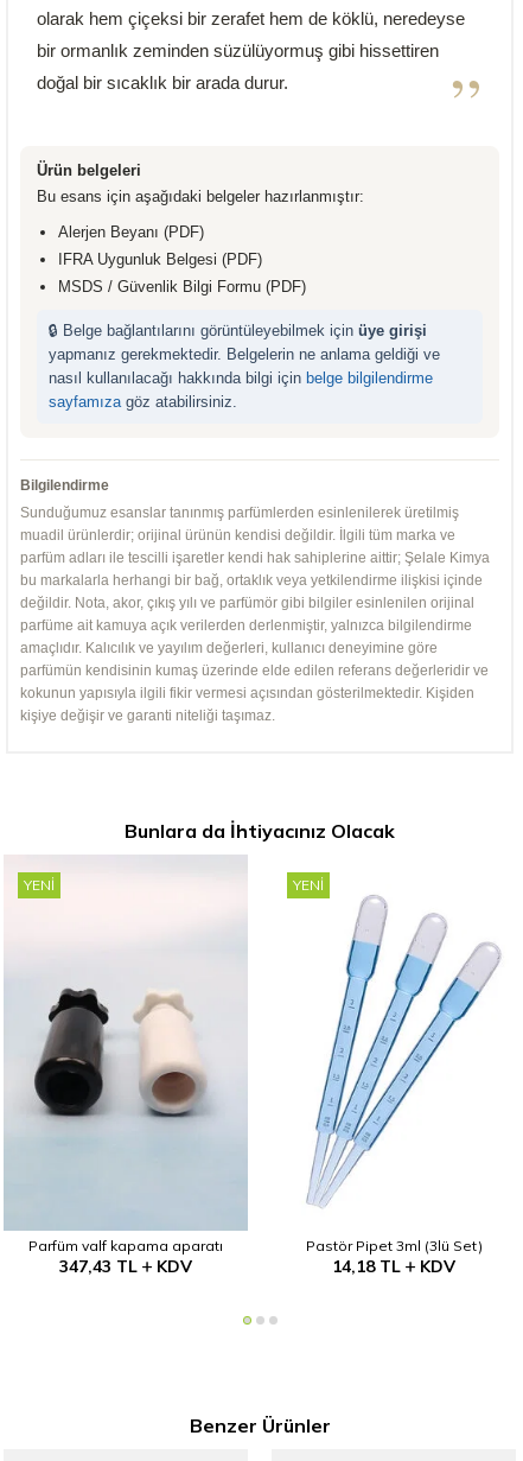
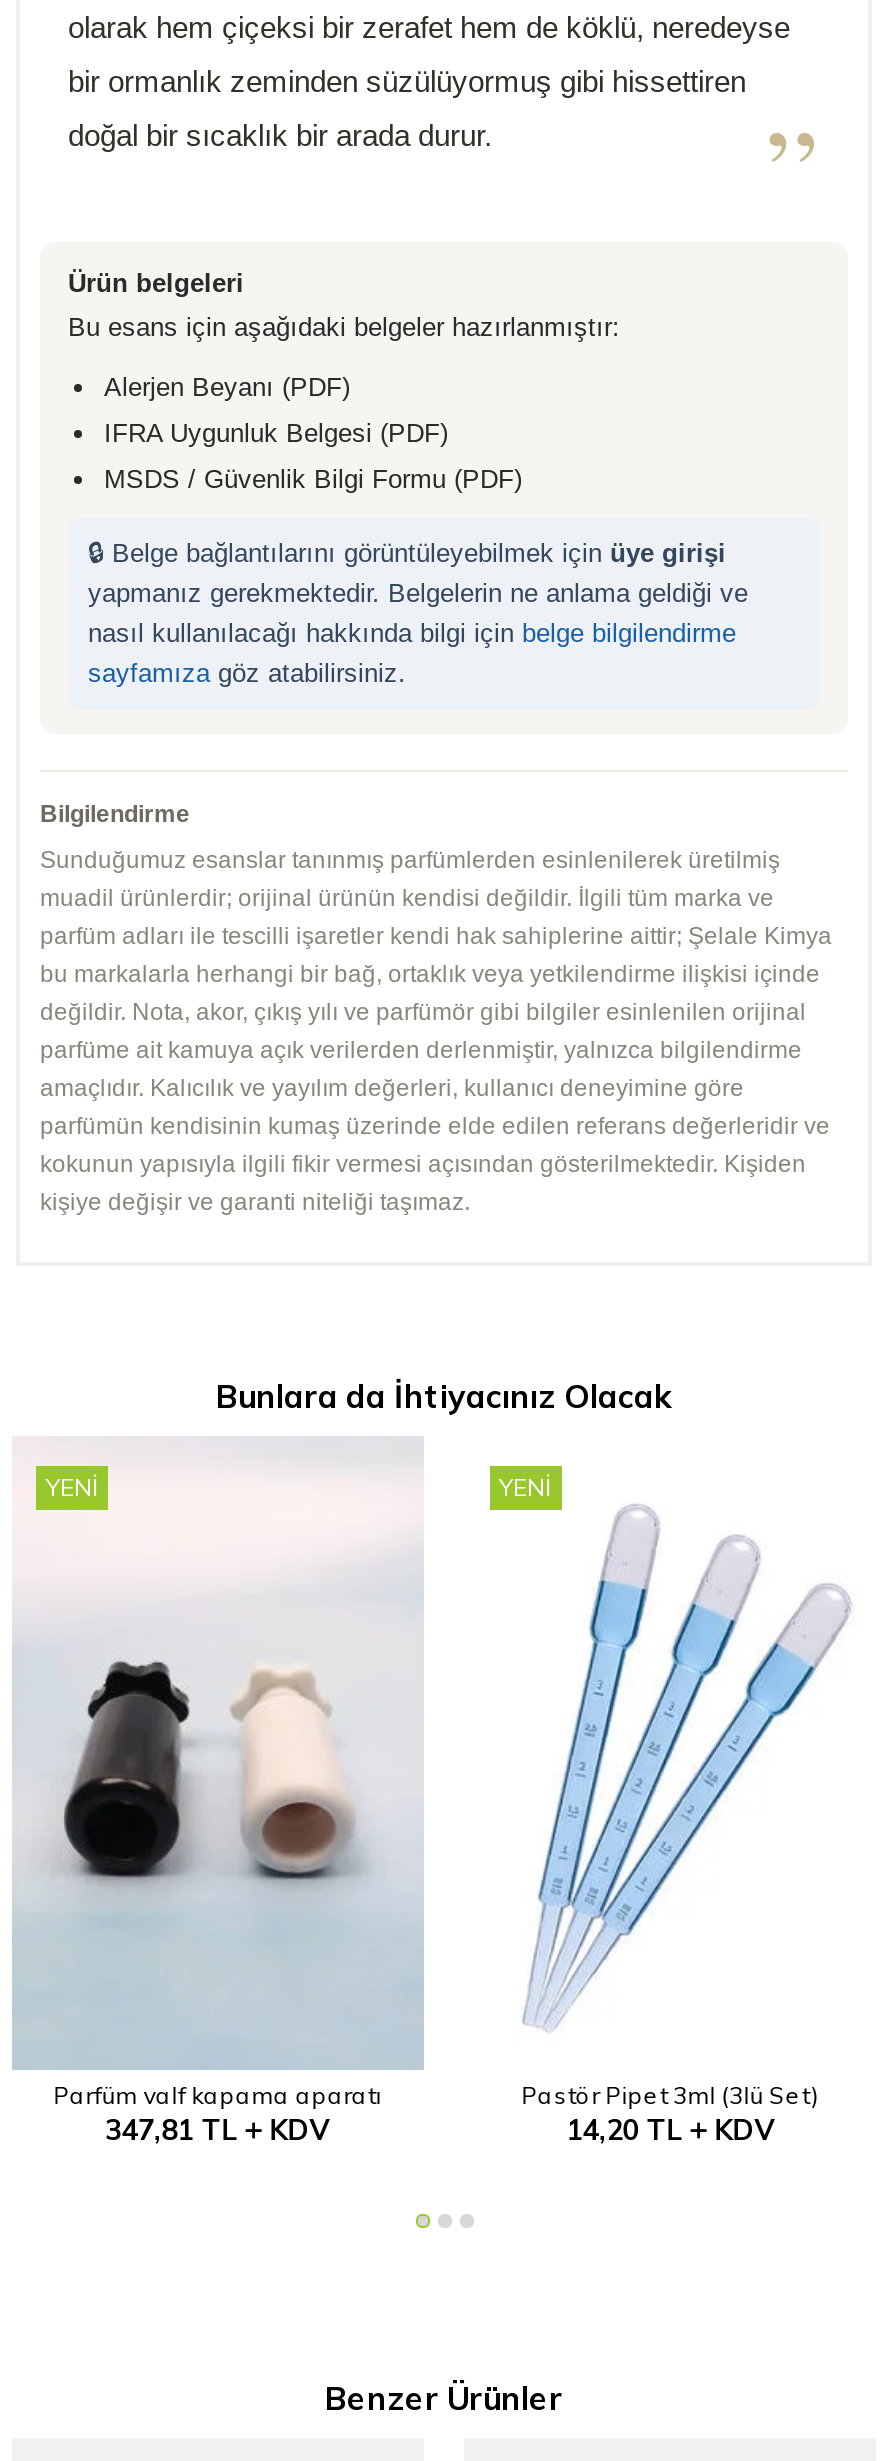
[59,1256,192,1277] 347,43 TL KDV -> [106,2113,330,2149] 347,81 TL KDV
[332,1256,456,1277] 14,18 TL KDV -> [566,2113,774,2149] 14,20 TL KDV

